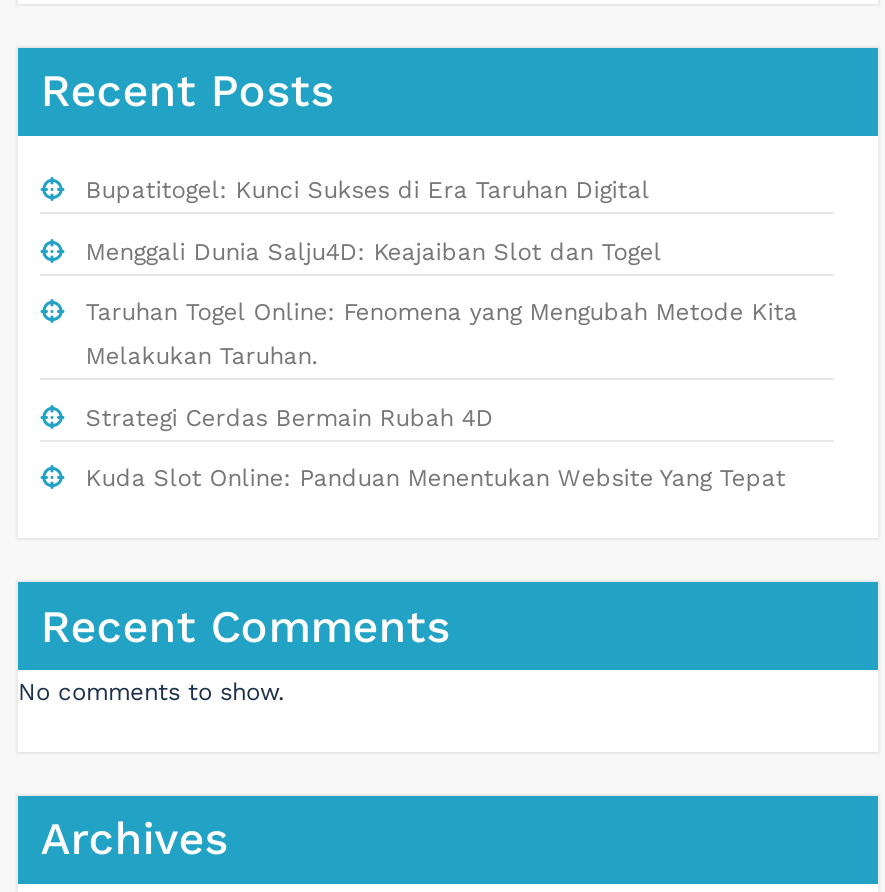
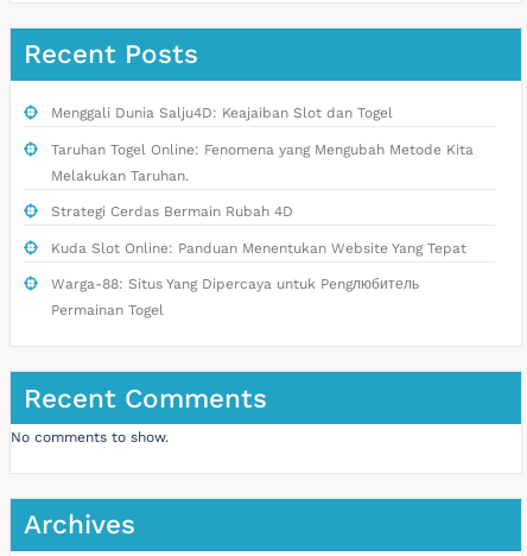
[86,176,650,204] Bupatitogel: Kunci Sukses di Era Taruhan Digital -> none
moved [86,237,798,492] -> [51,105,473,256]: Menggali Dunia Salju4D: Keajaiban Slot dan Togel | Taruhan Togel Online: Fenomena yang Mengubah Metode Kita | Melakukan Taruhan. | Strategi Cerdas Bermain Rubah 4D | Kuda Slot Online: Panduan Menentukan Website Yang Tepat
none -> [51,276,419,319] Warga-88: Situs Yang Dipercaya untuk Pengлюбитель | Permainan Togel

